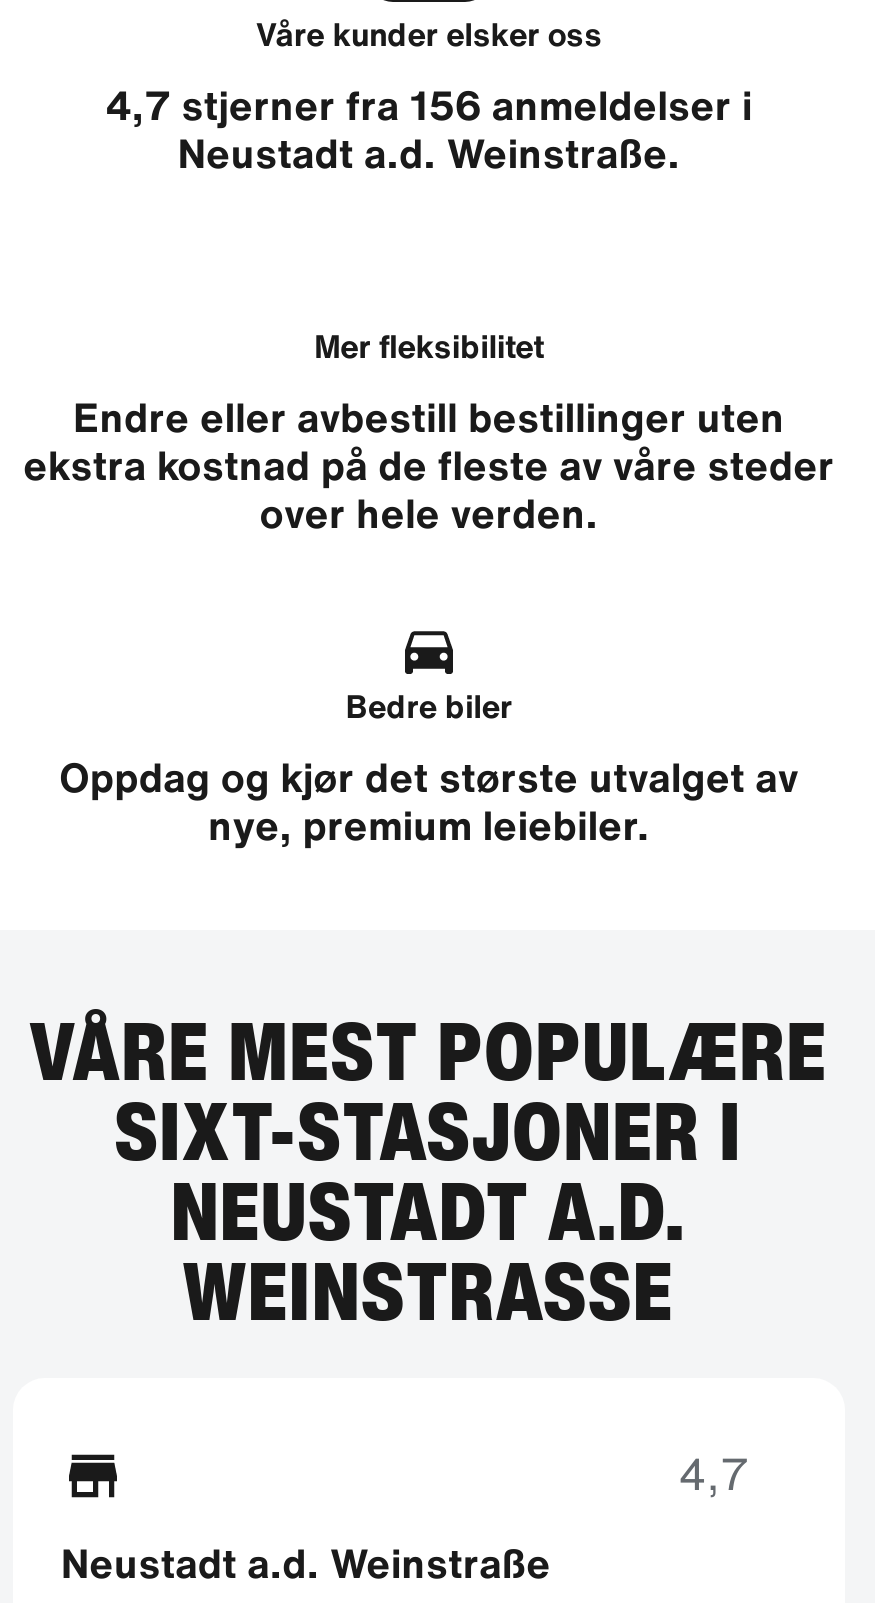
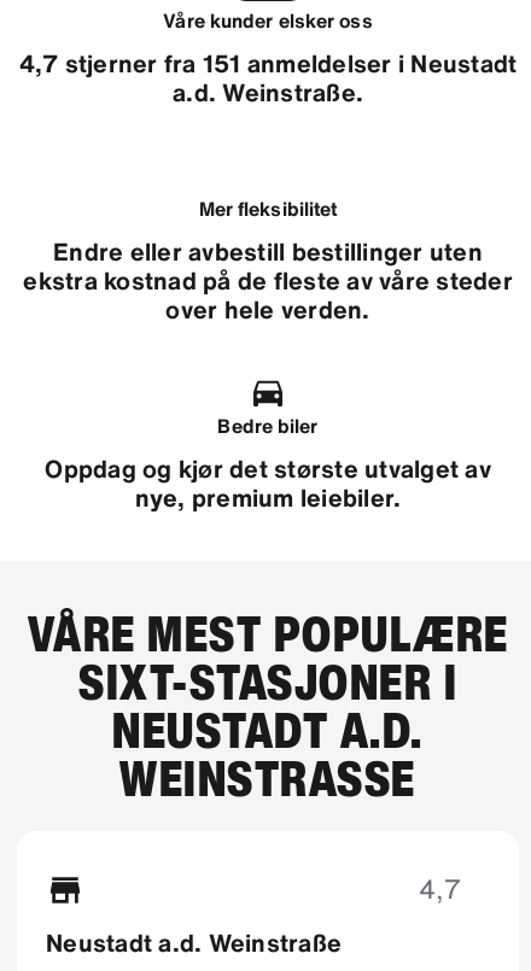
[105,76,753,182] 4,7 stjerner fra 156 anmeldelser i | Neustadt a.d. Weinstraße. -> [19,46,517,110] 4,7 stjerner fra 151 anmeldelser i Neustadt | a.d. Weinstraße.

